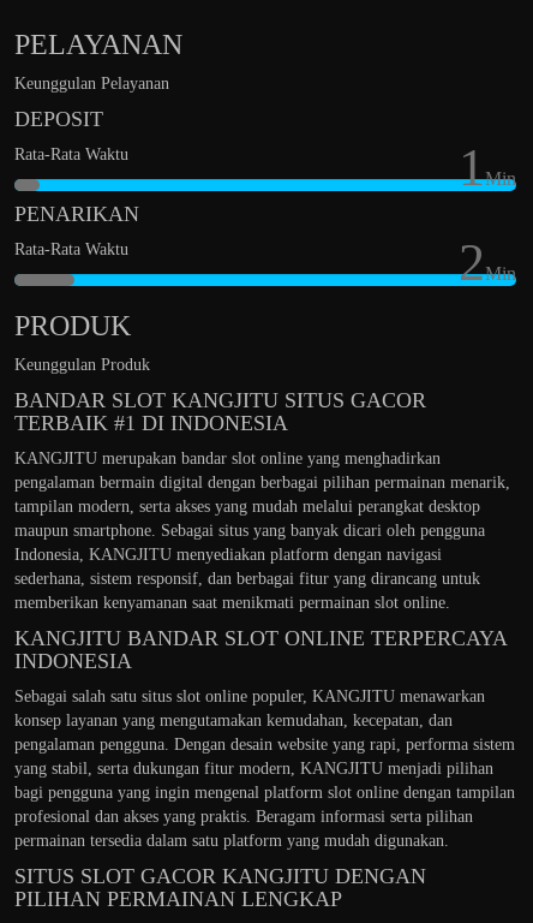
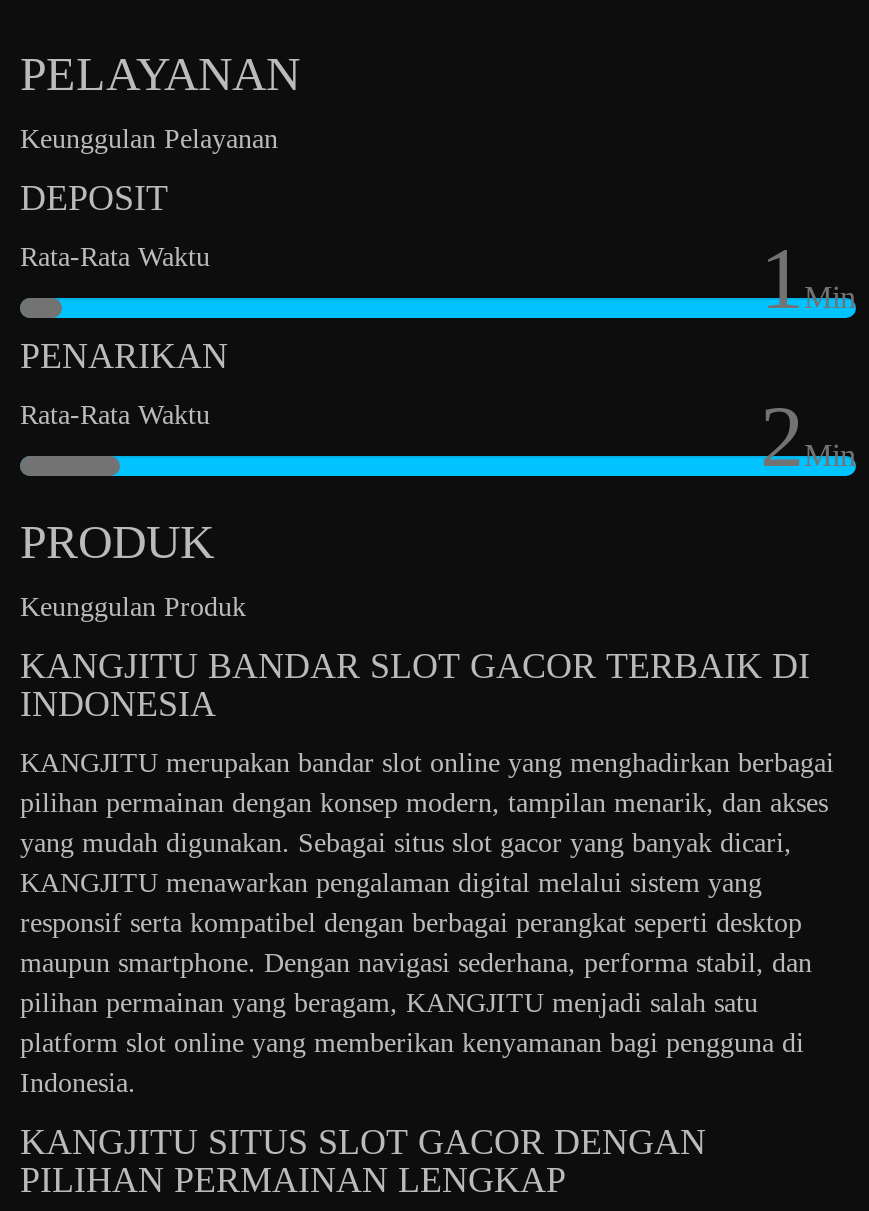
[14,389,510,651] BANDAR SLOT KANGJITU SITUS GACOR | TERBAIK #1 DI INDONESIA | KANGJITU merupakan bandar slot online yang menghadirkan | pengalaman bermain digital dengan berbagai pilihan permainan menarik, | tampilan modern, serta akses yang mudah melalui perangkat desktop | maupun smartphone. Sebagai situs yang banyak dicari oleh pengguna | Indonesia, KANGJITU menyediakan platform dengan navigasi | sederhana, sistem responsif, dan berbagai fitur yang dirancang untuk | memberikan kenyamanan saat menikmati permainan slot online. | KANGJITU BANDAR SLOT ONLINE TERPERCAYA -> [20,647,810,687] KANGJITU BANDAR SLOT GACOR TERBAIK DI
moved [14,649,132,674] -> [20,685,216,725]: INDONESIA
[14,688,515,850] Sebagai salah satu situs slot online populer, KANGJITU menawarkan | konsep layanan yang mengutamakan kemudahan, kecepatan, dan | pengalaman pengguna. Dengan desain website yang rapi, performa sistem | yang stabil, serta dukungan fitur modern, KANGJITU menjadi pilihan | bagi pengguna yang ingin mengenal platform slot online dengan tampilan | profesional dan akses yang praktis. Beragam informasi serta pilihan | permainan tersedia dalam satu platform yang mudah digunakan. -> [20,749,834,1099] KANGJITU merupakan bandar slot online yang menghadirkan berbagai | pilihan permainan dengan konsep modern, tampilan menarik, dan akses | yang mudah digunakan. Sebagai situs slot gacor yang banyak dicari, | KANGJITU menawarkan pengalaman digital melalui sistem yang | responsif serta kompatibel dengan berbagai perangkat seperti desktop | maupun smartphone. Dengan navigasi sederhana, performa stabil, dan | pilihan permainan yang beragam, KANGJITU menjadi salah satu | platform slot online yang memberikan kenyamanan bagi pengguna di | Indonesia.
[14,865,426,889] SITUS SLOT GACOR KANGJITU DENGAN -> [20,1123,706,1163] KANGJITU SITUS SLOT GACOR DENGAN

